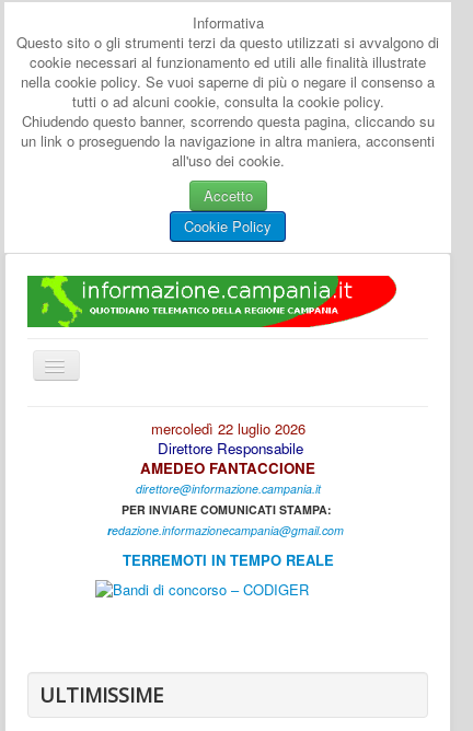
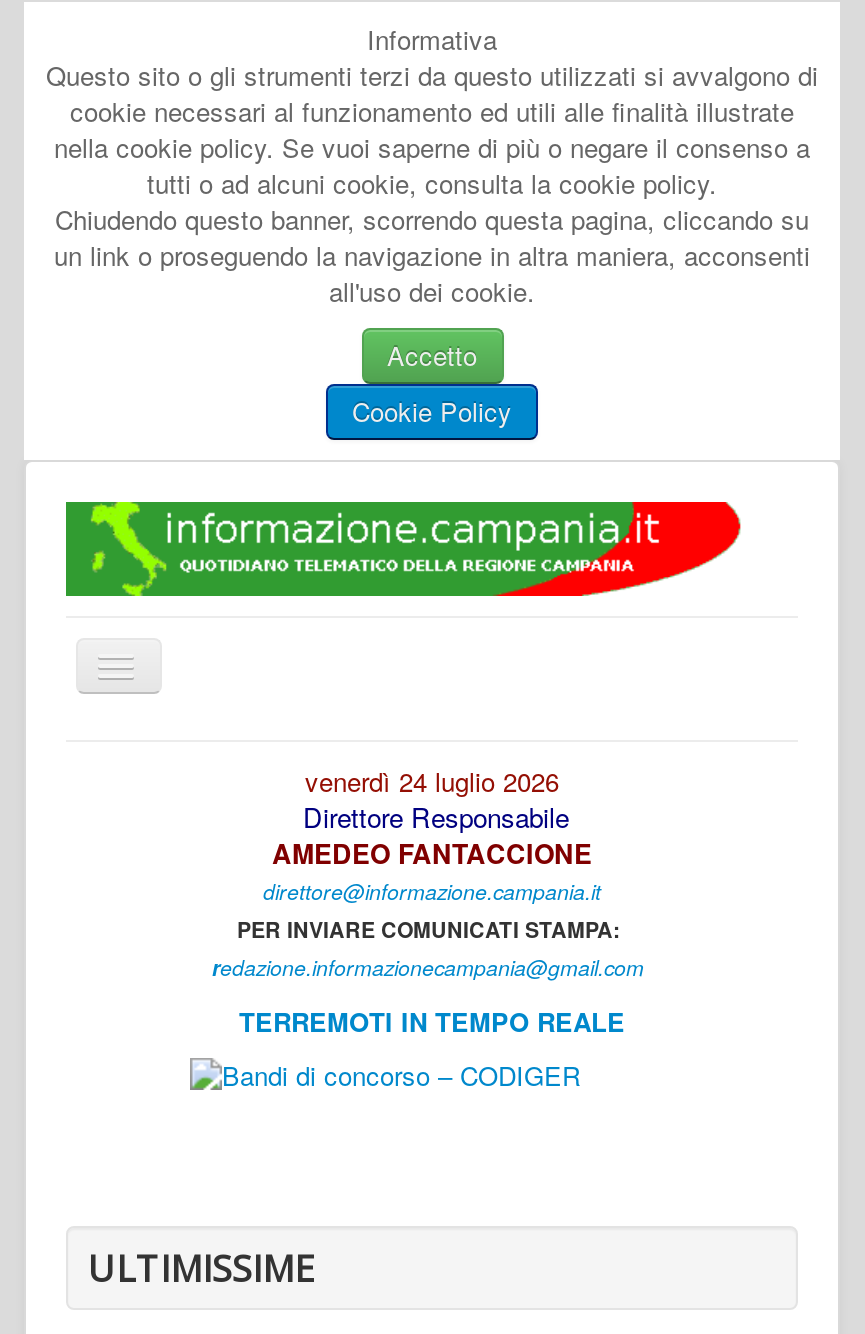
[151,418,305,439] mercoledì 22 luglio 2026 -> [305,762,559,800] venerdì 24 luglio 2026

